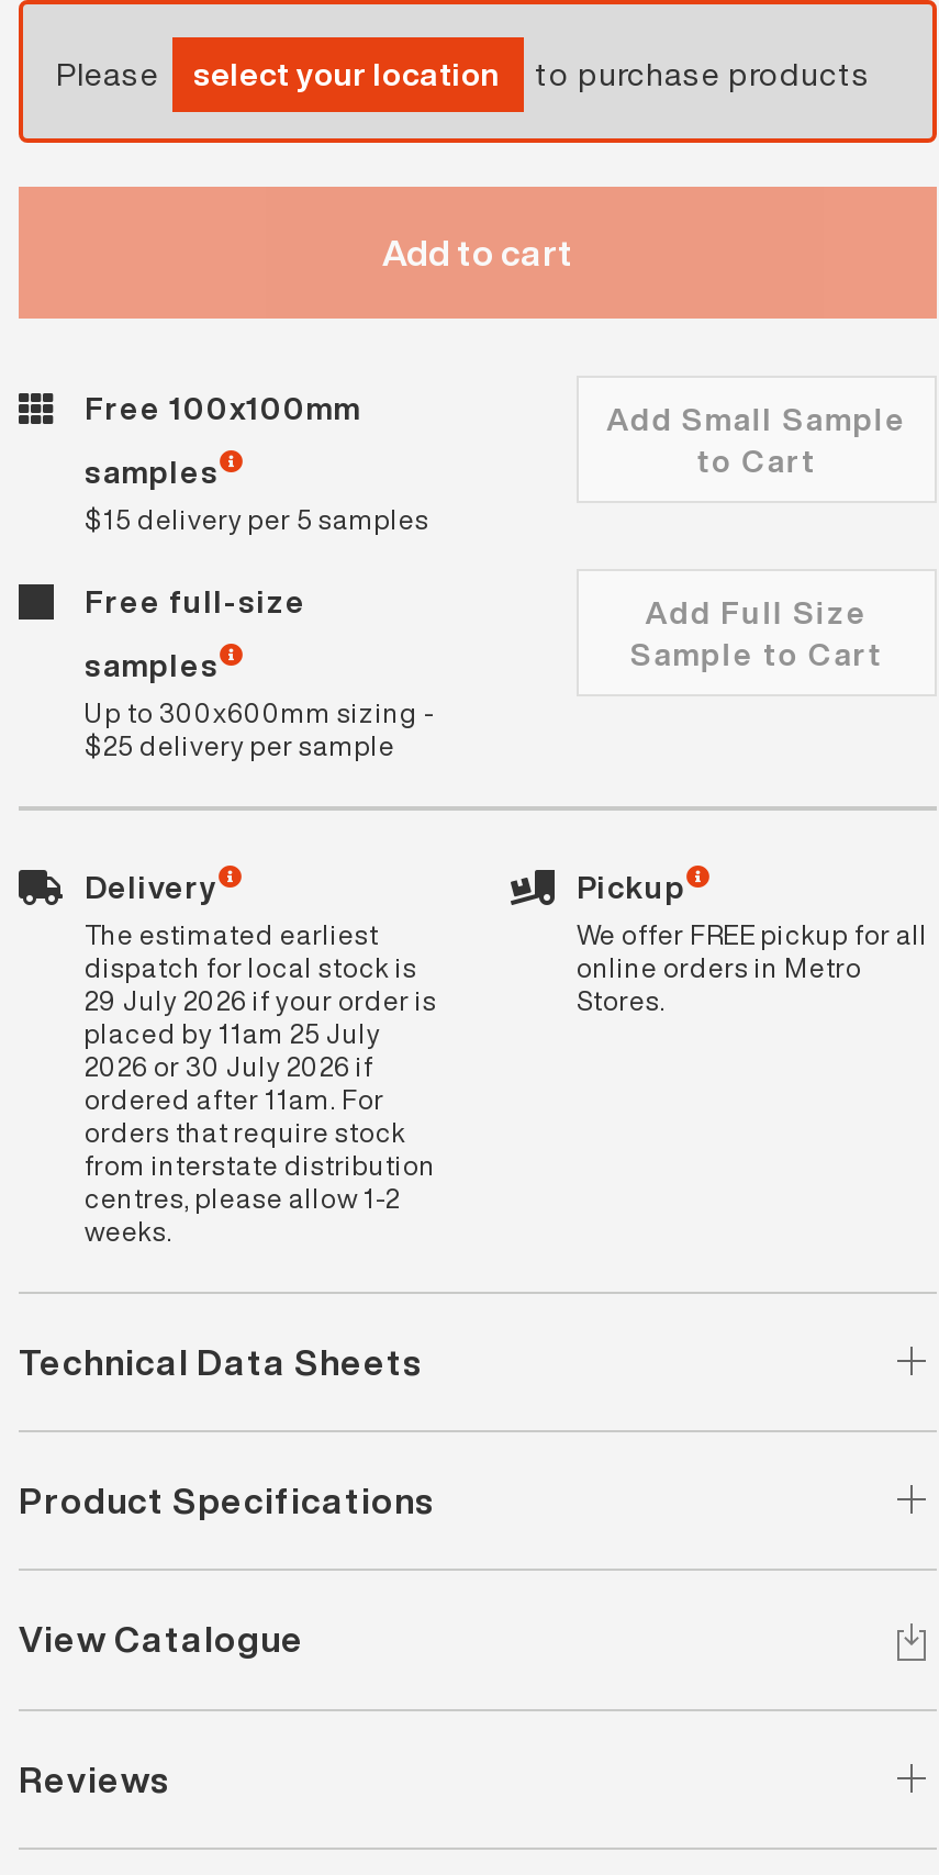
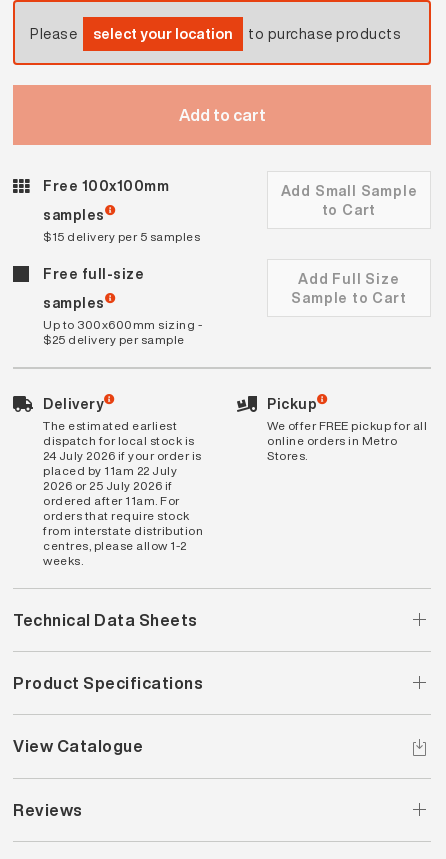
[85,981,437,1018] 29 July 2026 if your order is -> [43,447,201,464] 24 July 2026 if your order is
[85,1014,381,1051] placed by 11am 25 July -> [43,462,177,479] placed by 11am 22 July
[85,1047,373,1084] 2026 or 30 July 2026 if -> [43,477,172,494] 2026 or 25 July 2026 if

